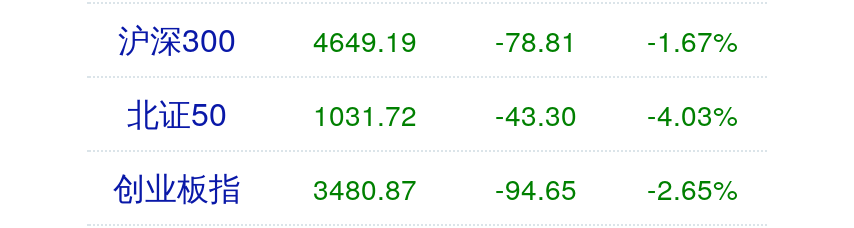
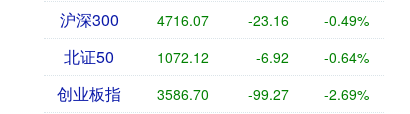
[313,20,417,60] 4649.19 -> [157,10,209,30] 4716.07
[495,20,577,60] -78.81 -> [248,10,289,30] -23.16
[647,20,737,60] -1.67% -> [324,10,369,30] -0.49%
[313,94,417,134] 1031.72 -> [157,47,209,67] 1072.12
[495,94,577,134] -43.30 -> [256,47,289,67] -6.92
[647,94,737,134] -4.03% -> [324,47,369,67] -0.64%
[313,168,417,208] 3480.87 -> [157,84,209,104] 3586.70
[495,168,577,208] -94.65 -> [248,84,289,104] -99.27
[647,168,737,208] -2.65% -> [324,84,369,104] -2.69%

